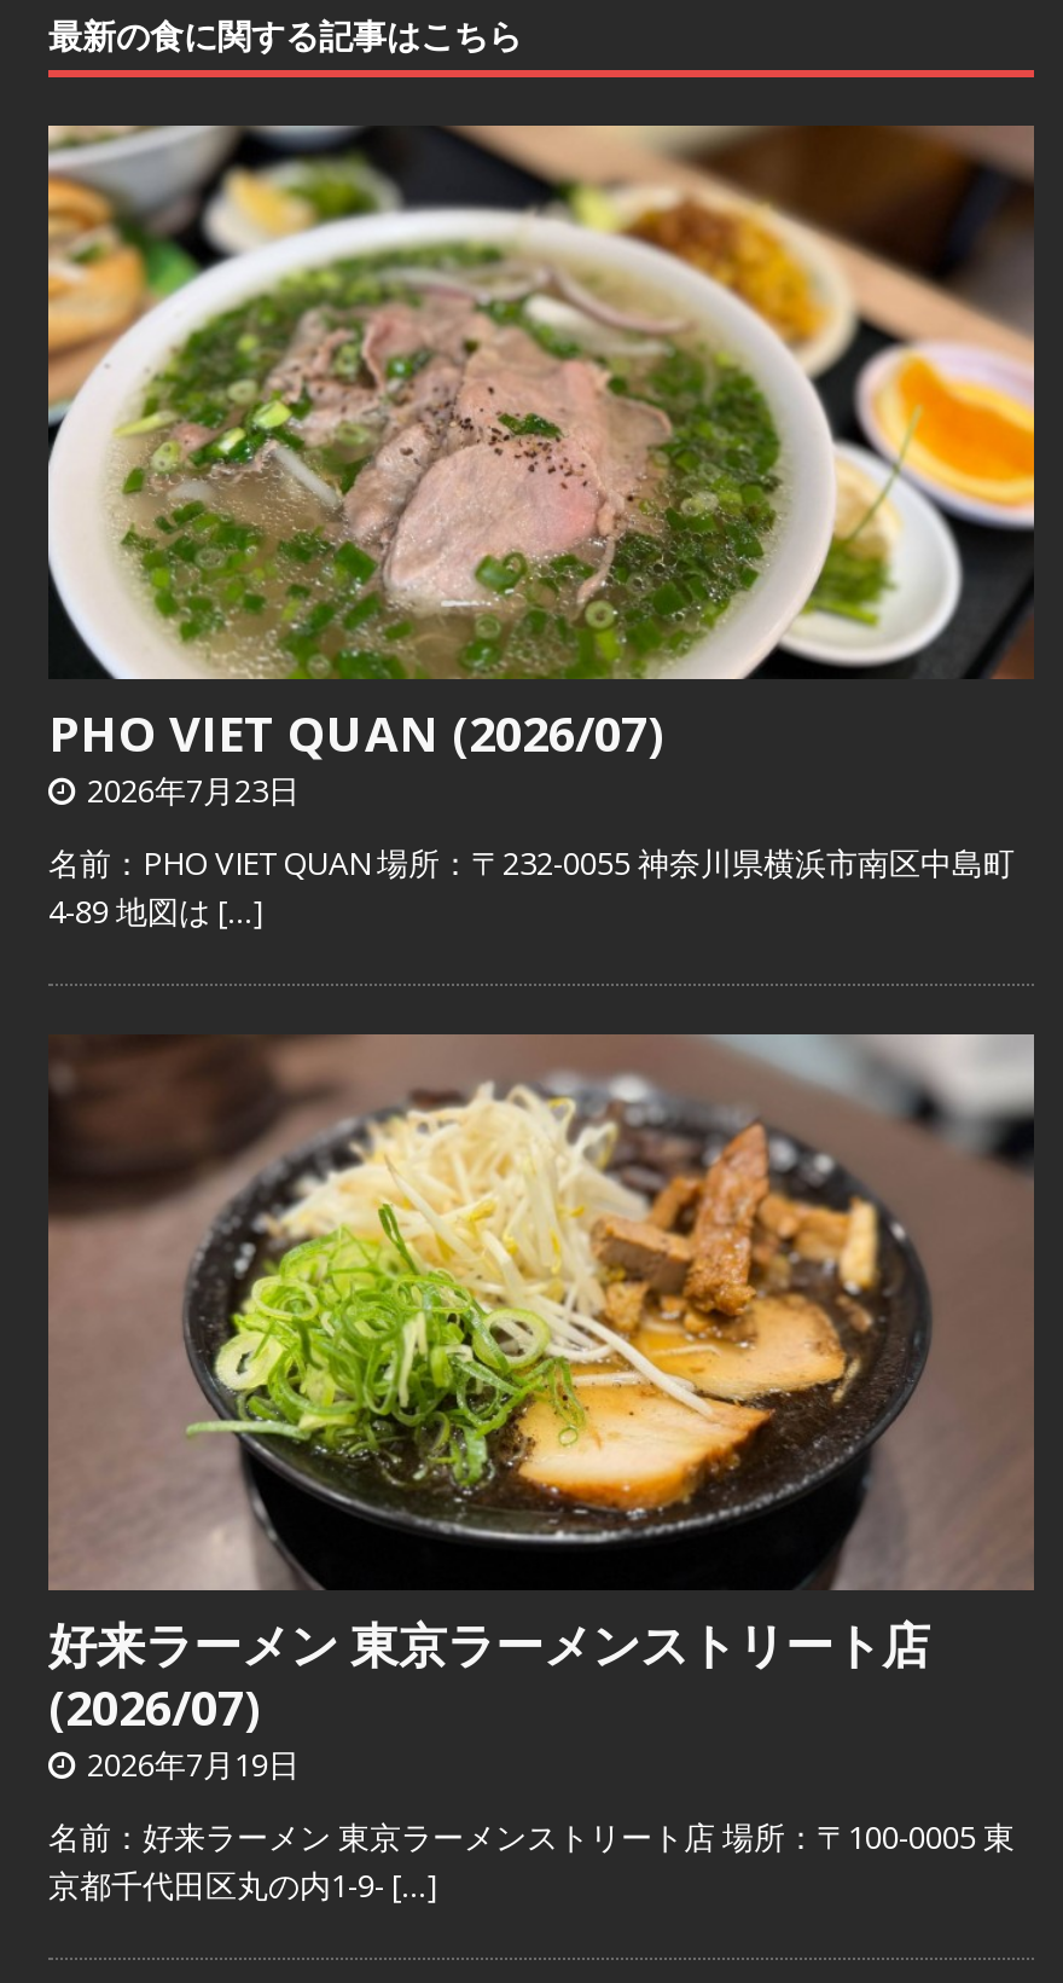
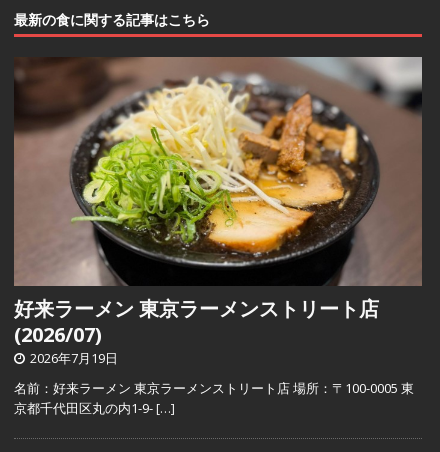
[46,123,1036,934] [image] | PHO VIET QUAN (2026/07) | 2026年7月23日 | 名前：PHO VIET QUAN 場所：〒232-0055 神奈川県横浜市南区中島町 | 4-89 地図は[…] -> none

